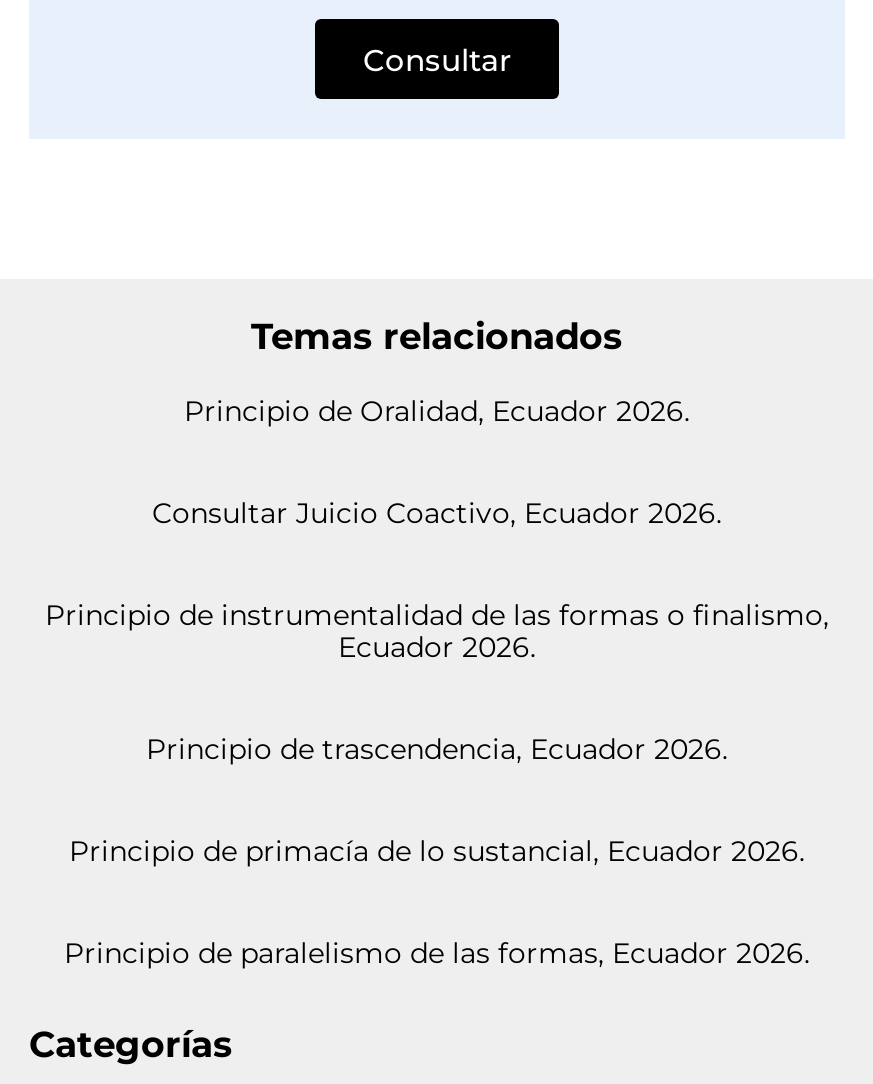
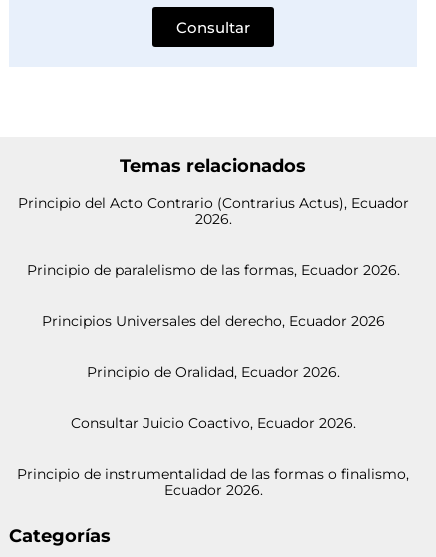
none -> [17,194,408,330] Principio del Acto Contrario (Contrarius Actus), Ecuador | 2026. | Principios Universales del derecho, Ecuador 2026
moved [45,393,829,665] -> [17,363,409,499]: Principio de Oralidad, Ecuador 2026. | Consultar Juicio Coactivo, Ecuador 2026. | Principio de instrumentalidad de las formas o finalismo, | Ecuador 2026.
[69,731,805,869] Principio de trascendencia, Ecuador 2026. | Principio de primacía de lo sustancial, Ecuador 2026. -> none
moved [64,935,810,971] -> [26,261,399,279]: Principio de paralelismo de las formas, Ecuador 2026.

